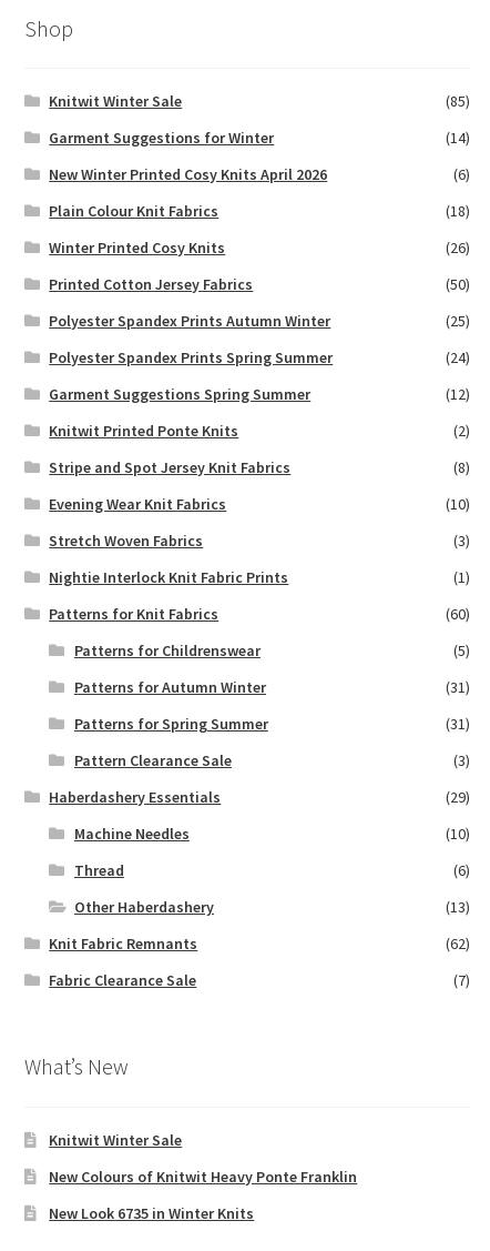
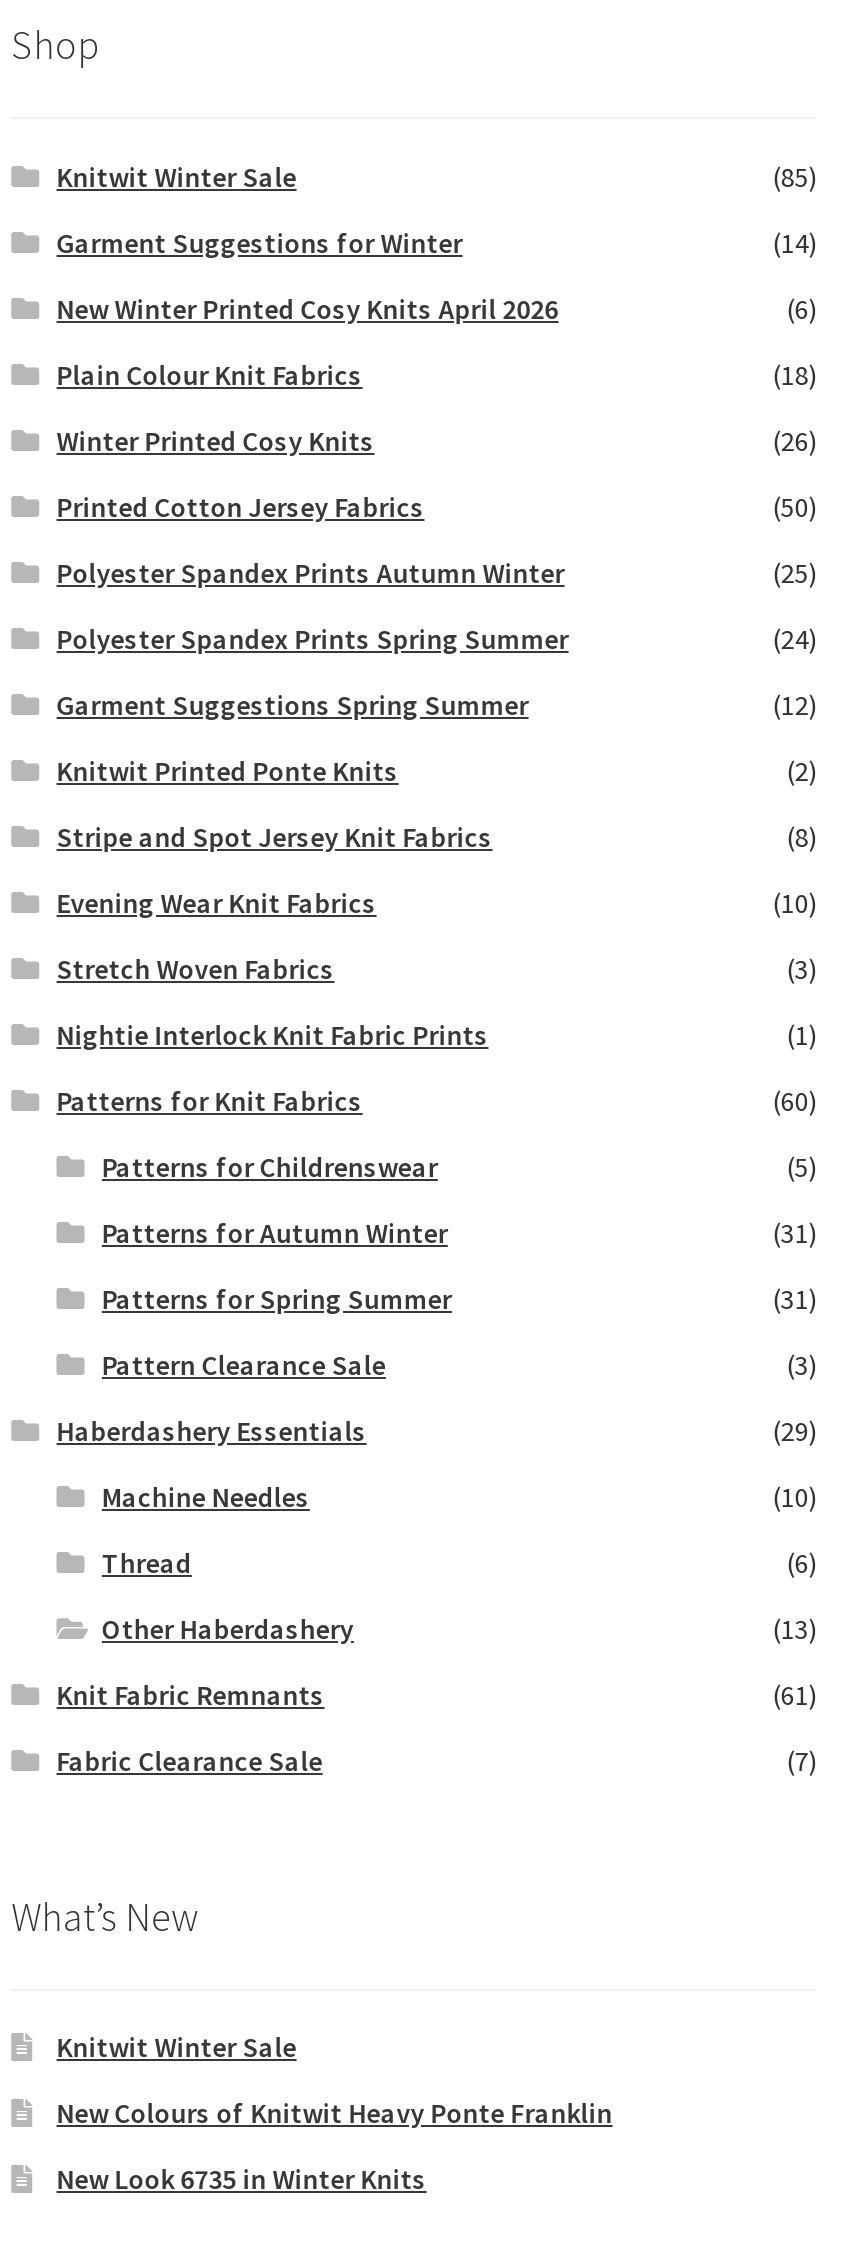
[446,934,470,954] (62) -> [773,1677,817,1713] (61)

